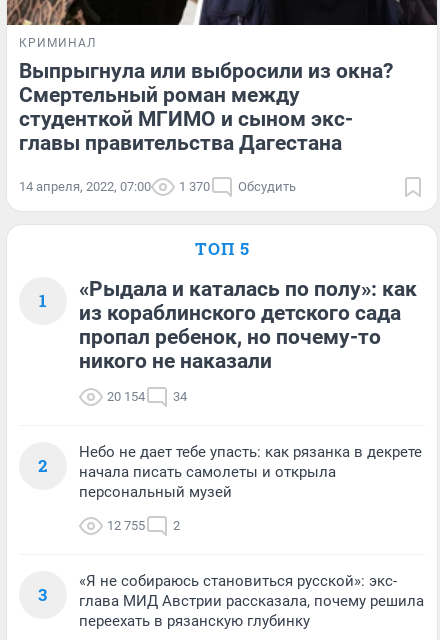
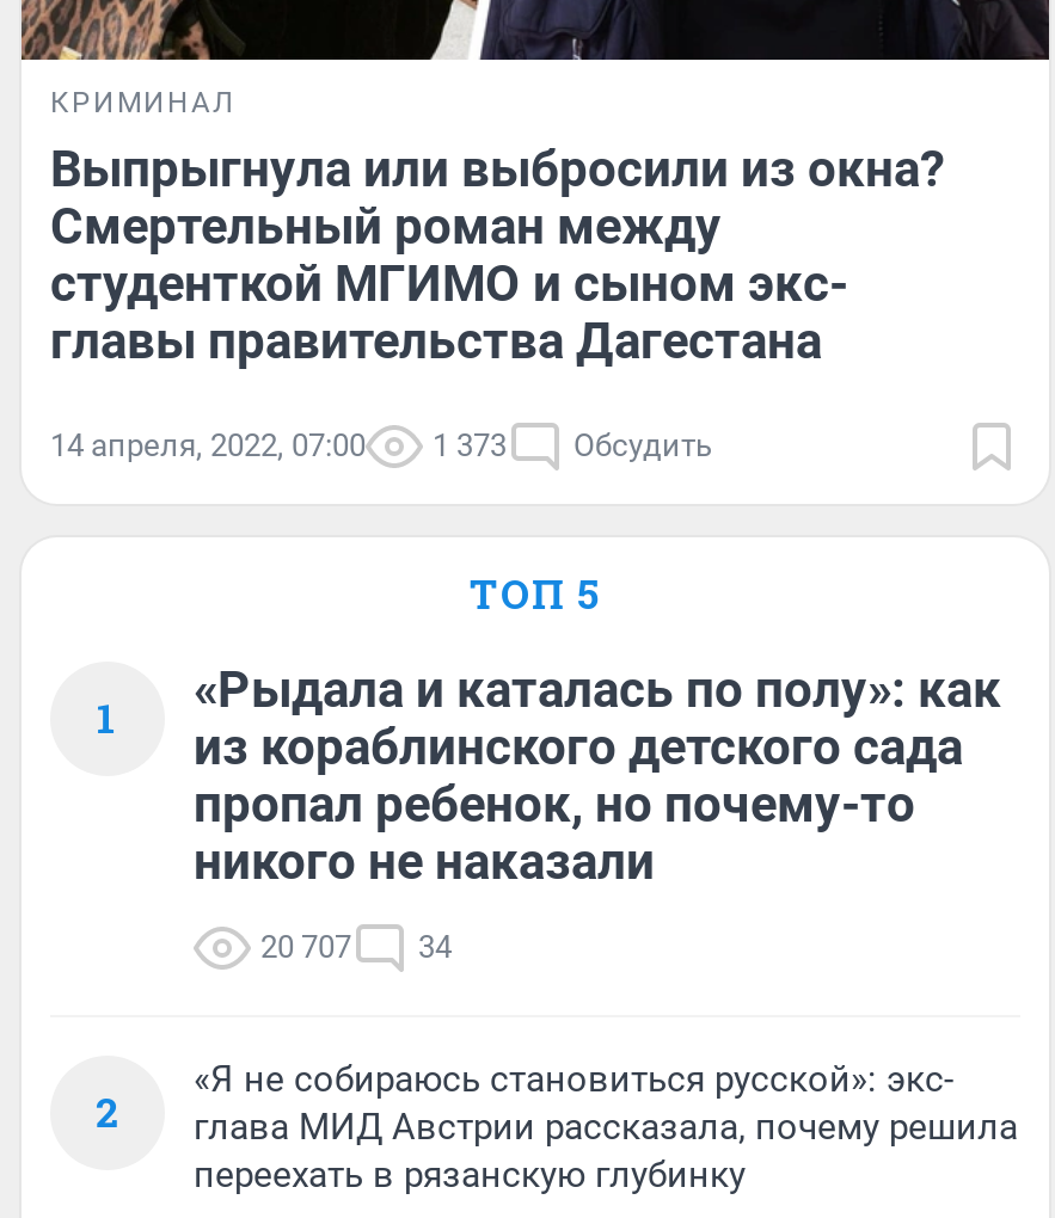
[19,179,296,194] 14 апреля, 2022, 07:00 1 370 Обсудить -> [50,427,712,463] 14 апреля, 2022, 07:00 1 373 Обсудить
[107,389,187,404] 20 154 34 -> [260,928,452,964] 20 707 34
[38,443,422,606] Небо не дает тебе упасть: как рязанка в декрете | начала писать самолеты и открыла | персональный музей | 12 755 | 2 | 3 -> none

